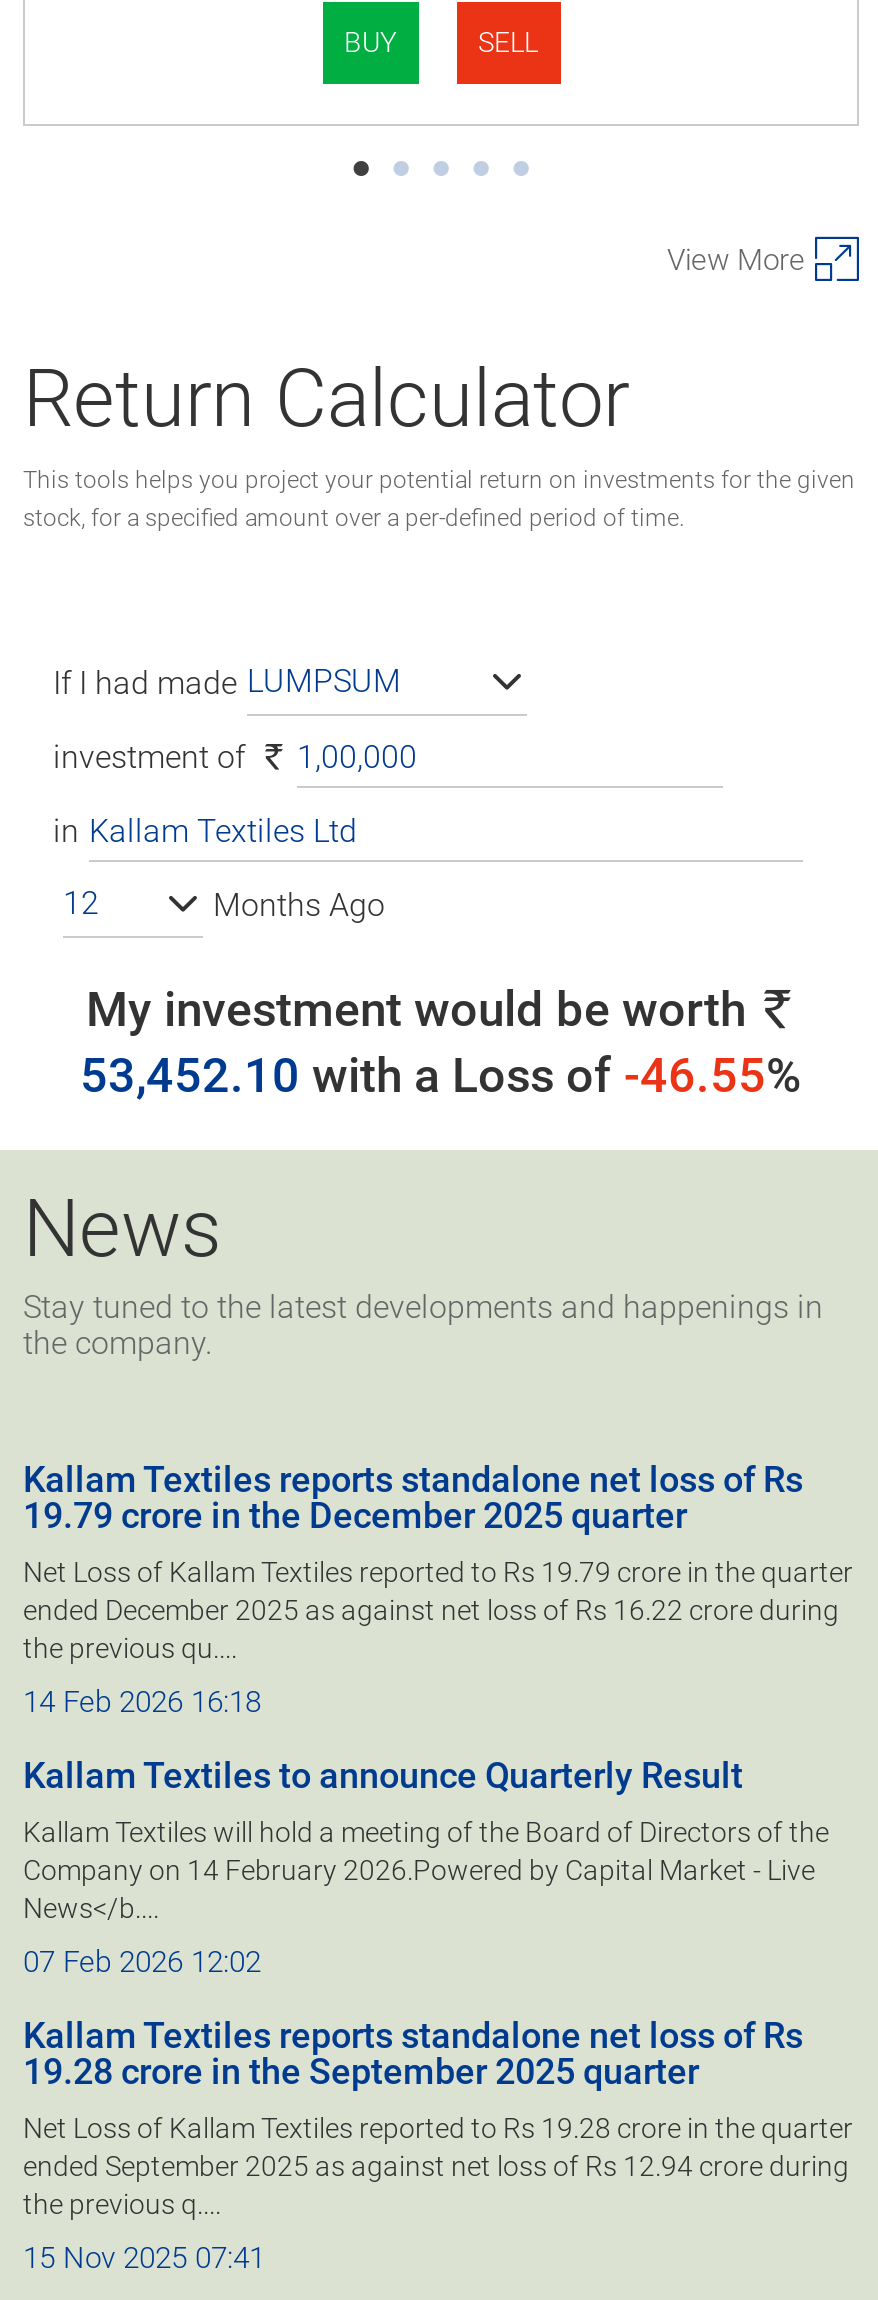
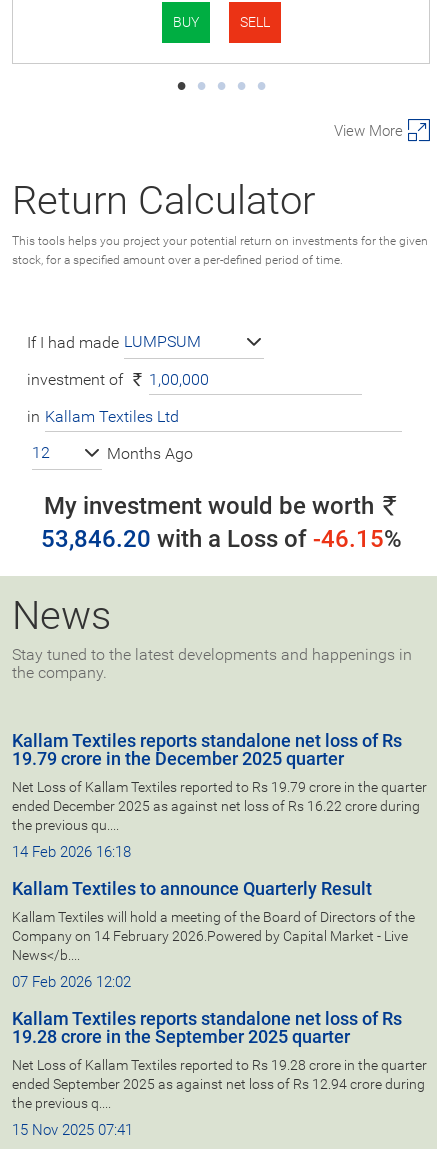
[80,1048,802,1104] 53,452.10 with a Loss of -46.55% -> [40,525,401,553] 53,846.20 with a Loss of -46.15%

